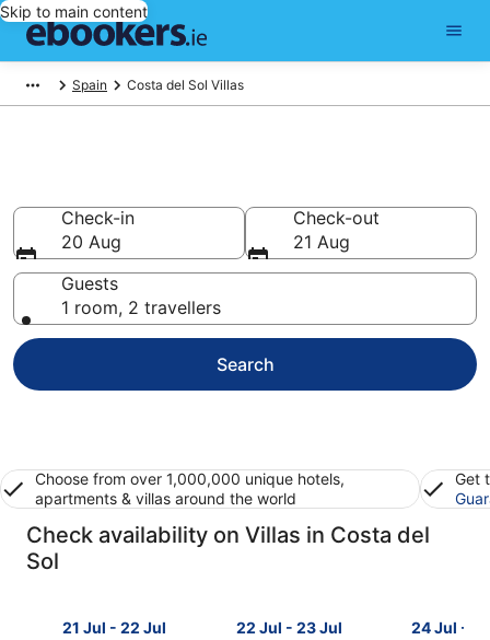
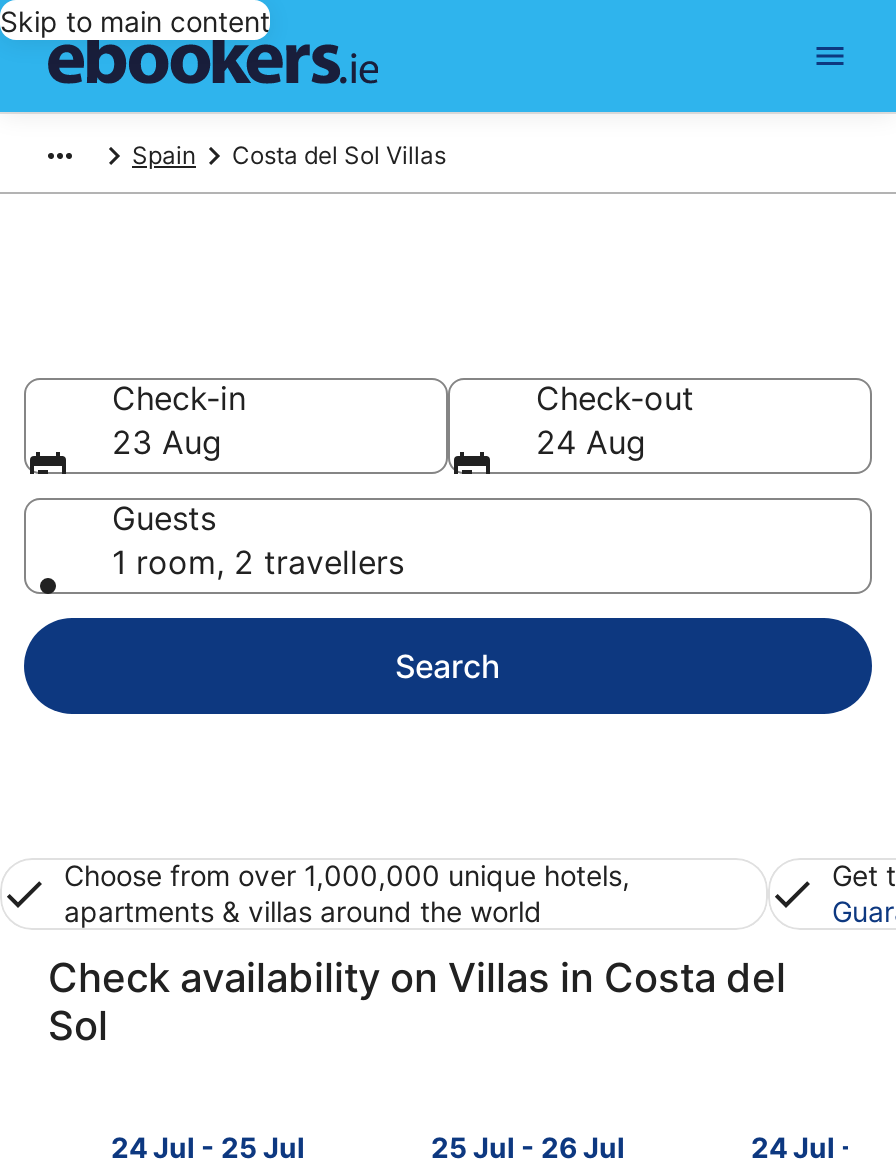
[61,231,121,253] 20 Aug -> [112,422,222,462] 23 Aug
[293,231,350,253] 21 Aug -> [536,422,646,462] 24 Aug
[62,618,166,637] 21 Jul - 22 Jul -> [111,1130,305,1164] 24 Jul - 25 Jul
[236,618,342,637] 22 Jul - 23 Jul -> [431,1130,625,1164] 25 Jul - 26 Jul

